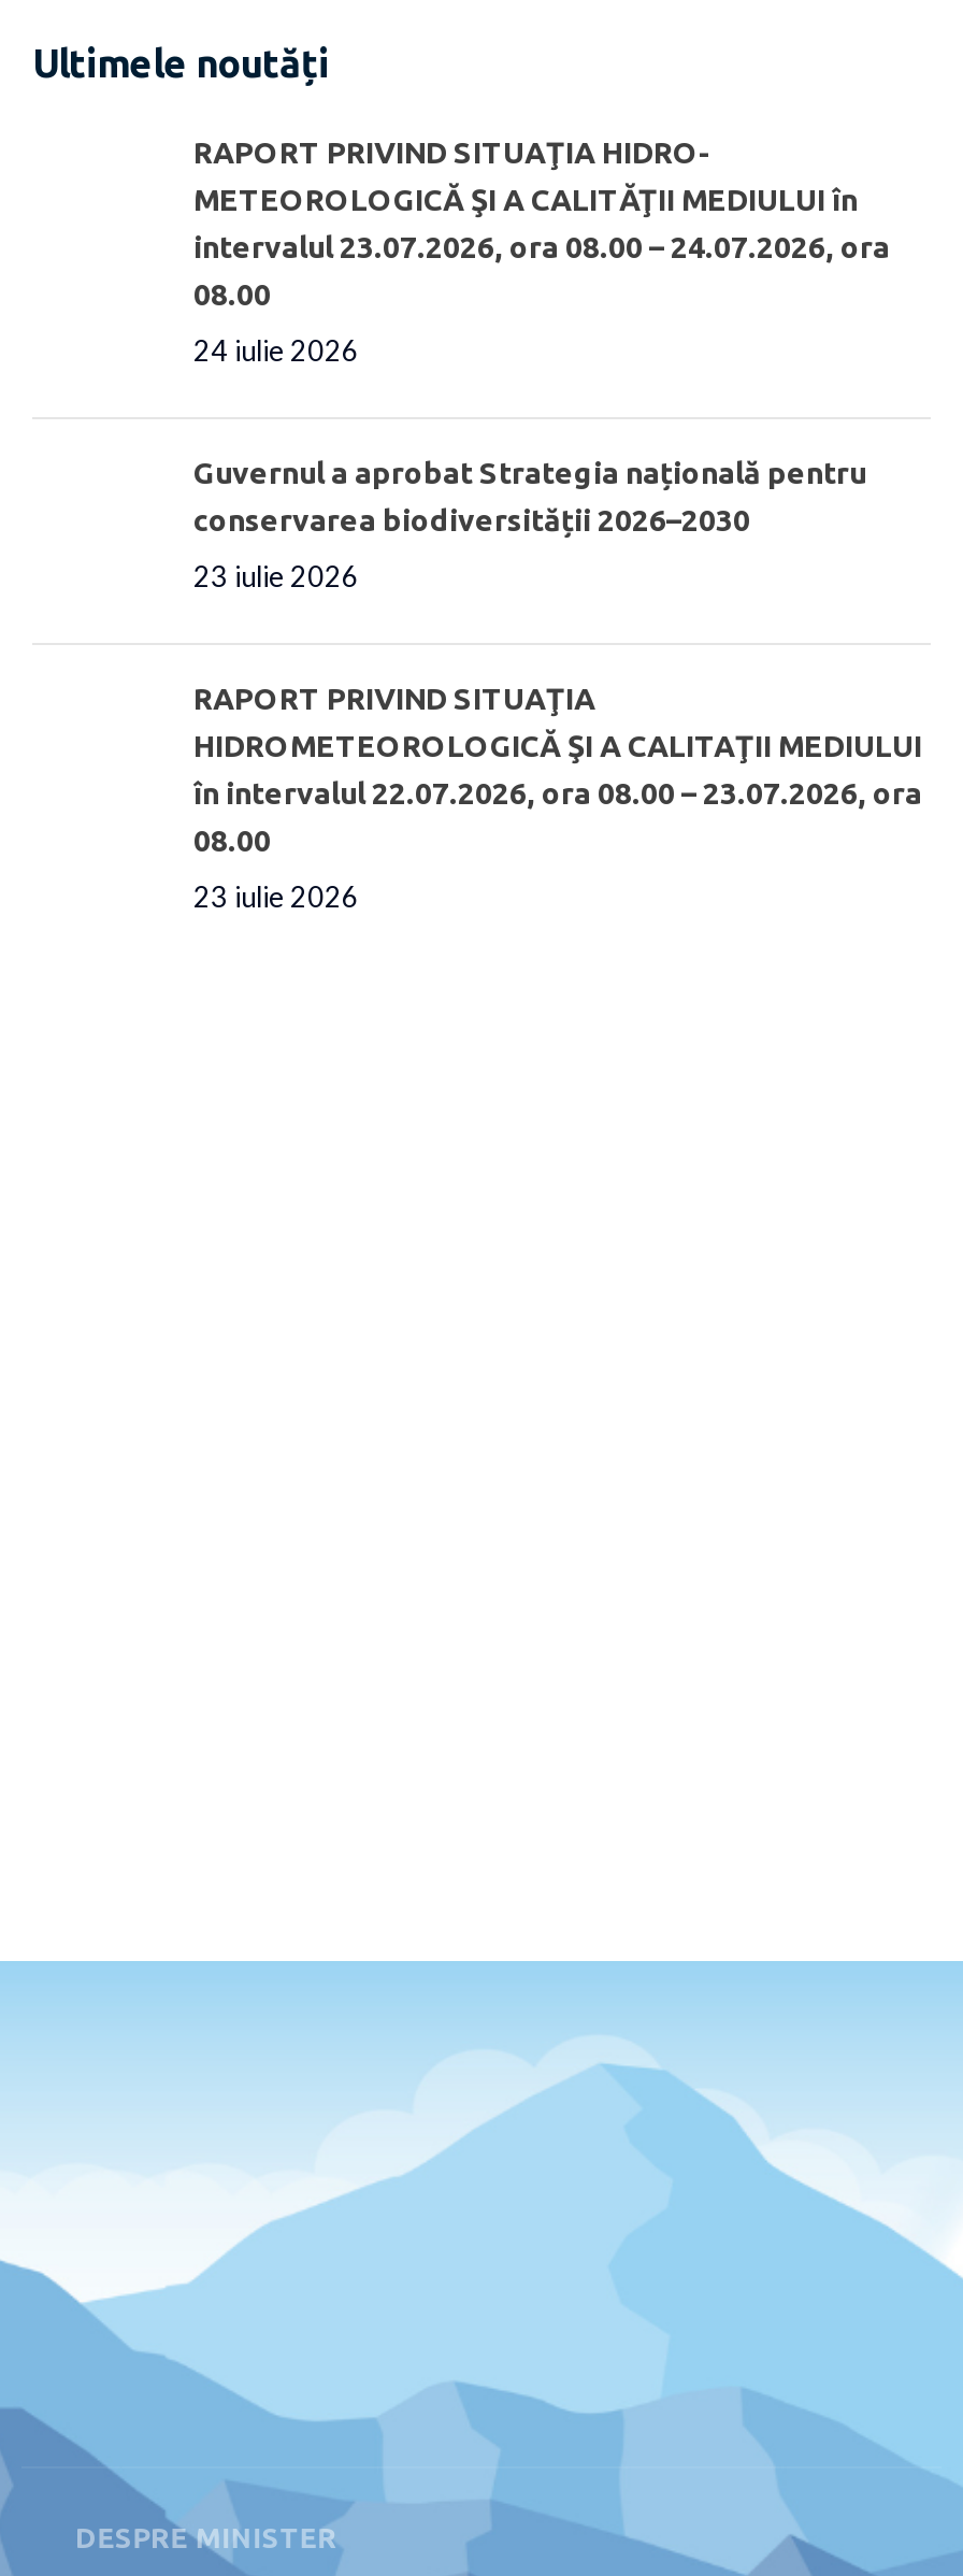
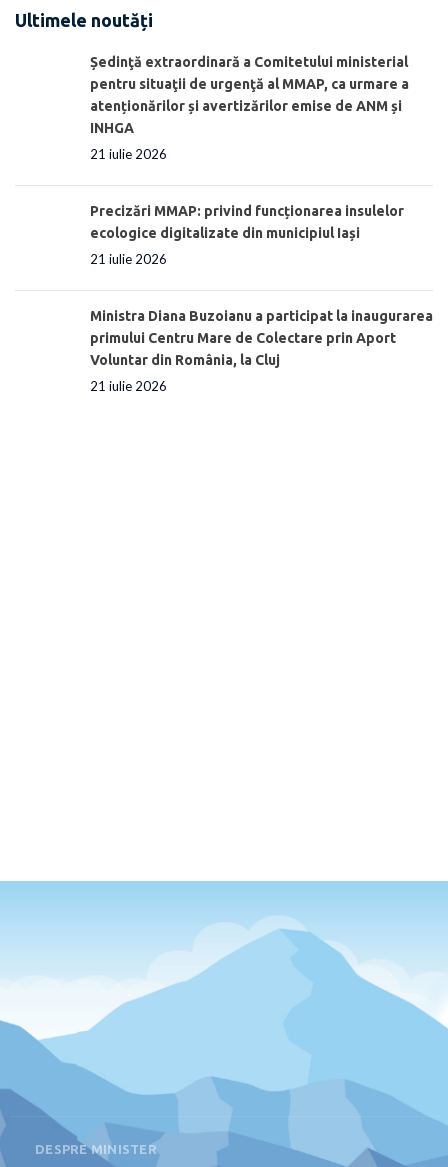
[193,135,890,312] RAPORT PRIVIND SITUAŢIA HIDRO- | METEOROLOGICĂ ŞI A CALITĂŢII MEDIULUI în | intervalul 23.07.2026, ora 08.00 – 24.07.2026, ora | 08.00 -> [90,54,409,136] Ședinţă extraordinară a Comitetului ministerial | pentru situaţii de urgenţă al MMAP, ca urmare a | atenționărilor și avertizărilor emise de ANM și | INHGA
[193,333,359,368] 24 iulie 2026 -> [90,146,167,162] 21 iulie 2026
[193,456,866,538] Guvernul a aprobat Strategia națională pentru | conservarea biodiversității 2026–2030 -> [90,203,404,241] Precizări MMAP: privind funcționarea insulelor | ecologice digitalizate din municipiul Iași
[193,559,359,593] 23 iulie 2026 -> [90,251,167,267] 21 iulie 2026
[193,682,922,858] RAPORT PRIVIND SITUAŢIA | HIDROMETEOROLOGICĂ ŞI A CALITAŢII MEDIULUI | în intervalul 22.07.2026, ora 08.00 – 23.07.2026, ora | 08.00 -> [90,308,433,368] Ministra Diana Buzoianu a participat la inaugurarea | primului Centru Mare de Colectare prin Aport | Voluntar din România, la Cluj
[193,879,359,914] 23 iulie 2026 -> [90,378,167,394] 21 iulie 2026

